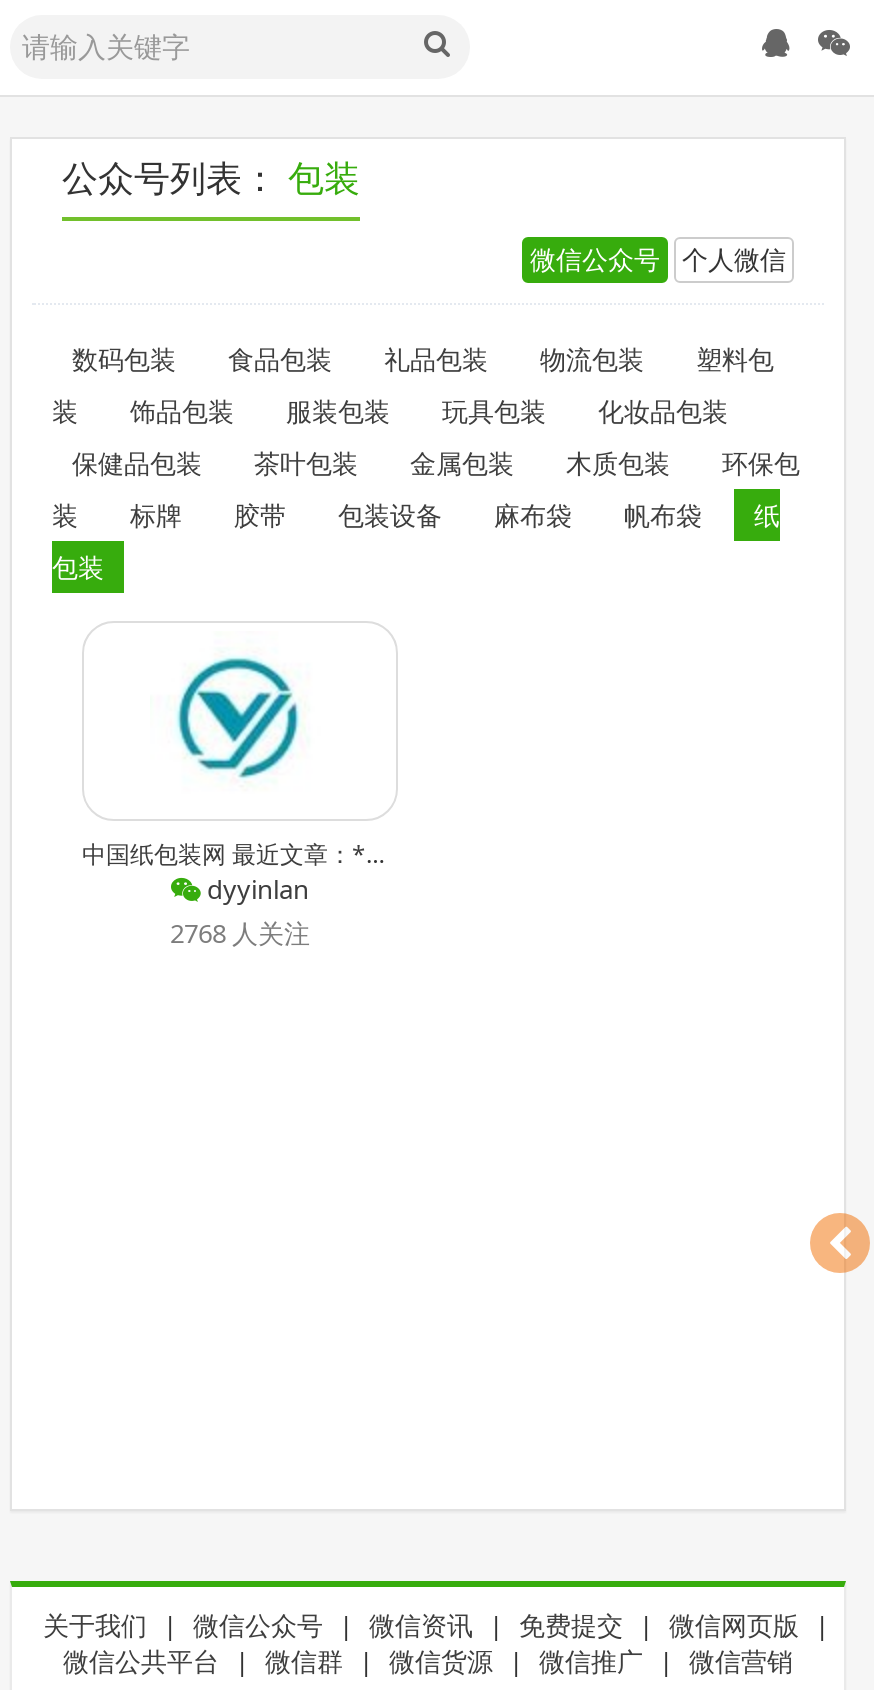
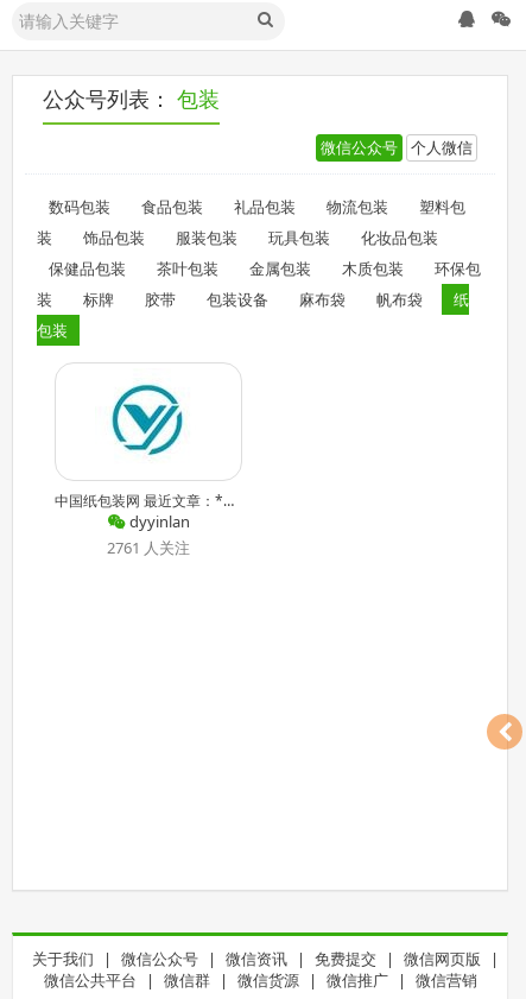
[170,915,310,951] 2768 人关注 -> [107,537,190,558] 2761 人关注

